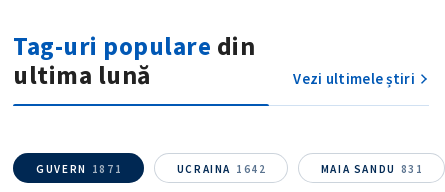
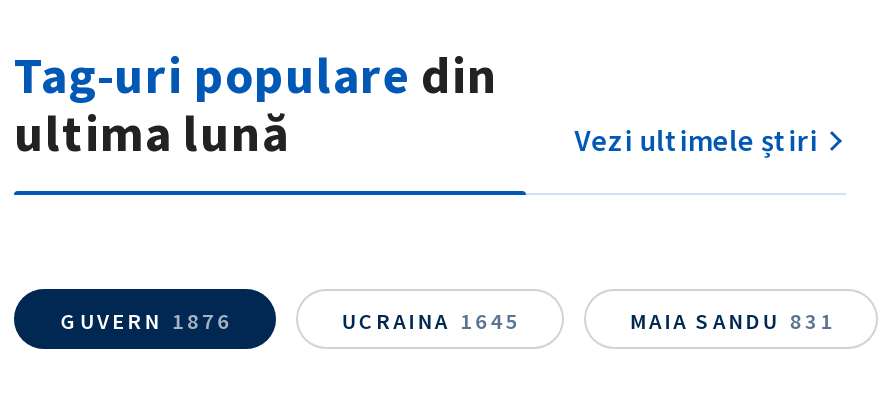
[36,162,122,176] GUVERN 1871 -> [60,307,233,335] GUVERN 1876
[177,162,266,176] UCRAINA 1642 -> [342,307,521,335] UCRAINA 1645

